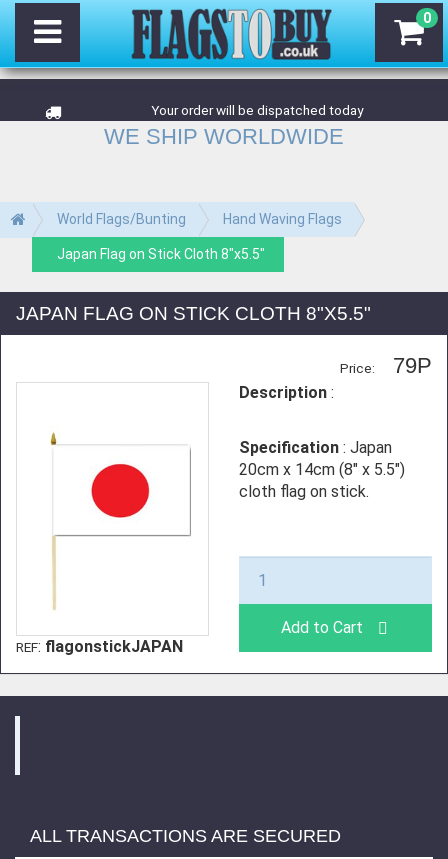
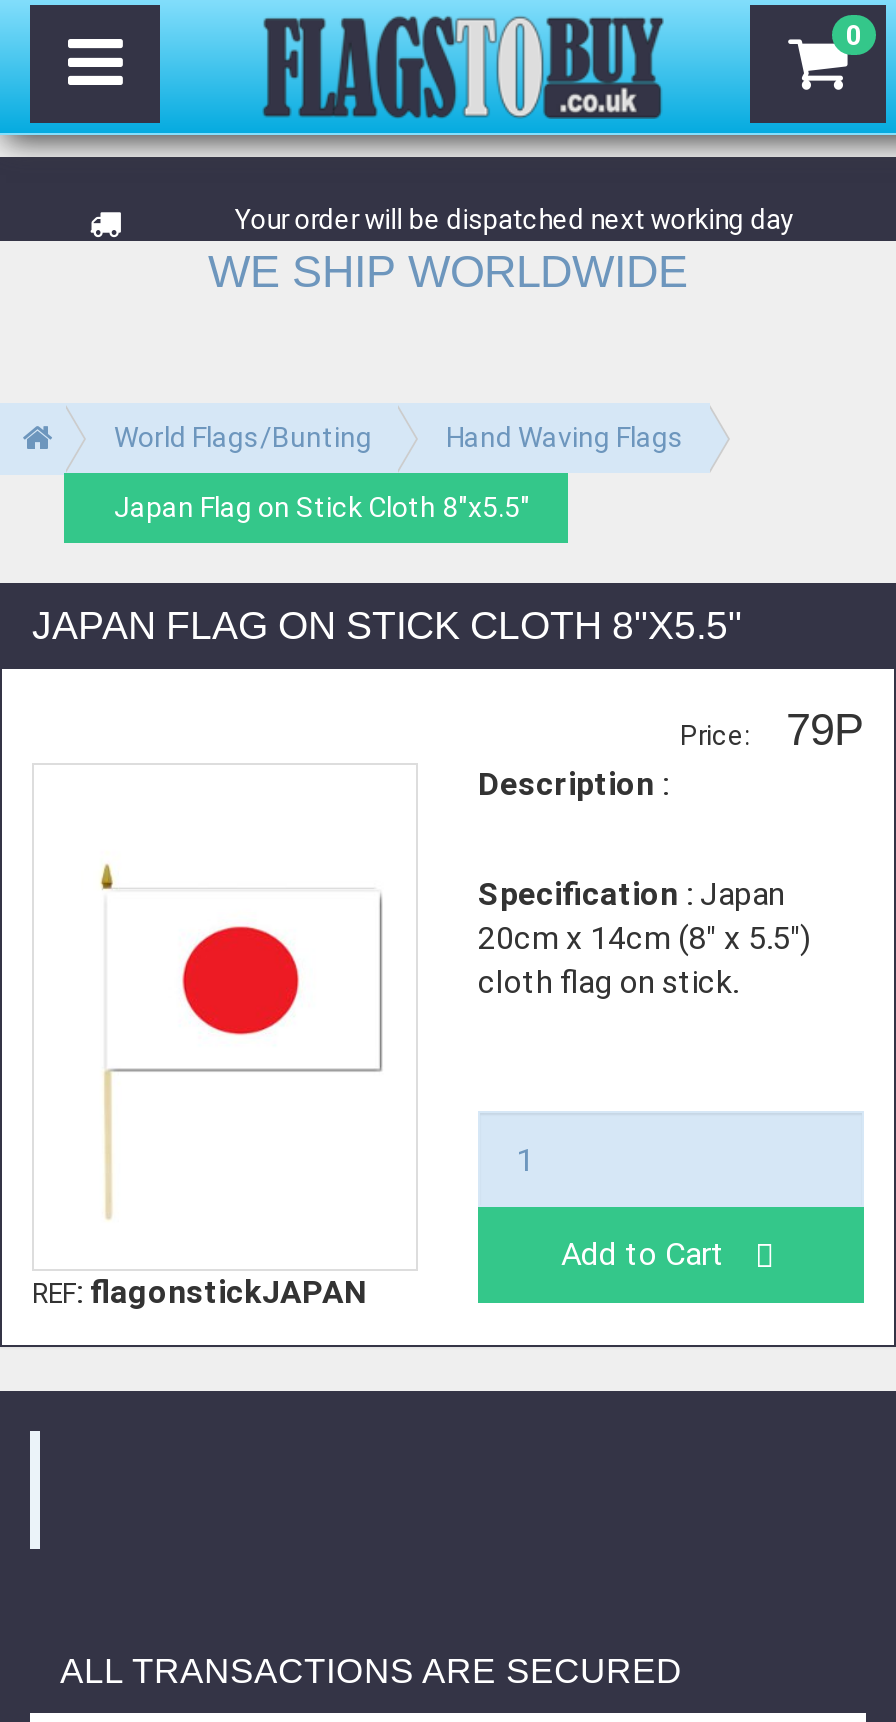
[151,102,363,118] Your order will be dispatched today -> [235,203,793,235] Your order will be dispatched next working day

